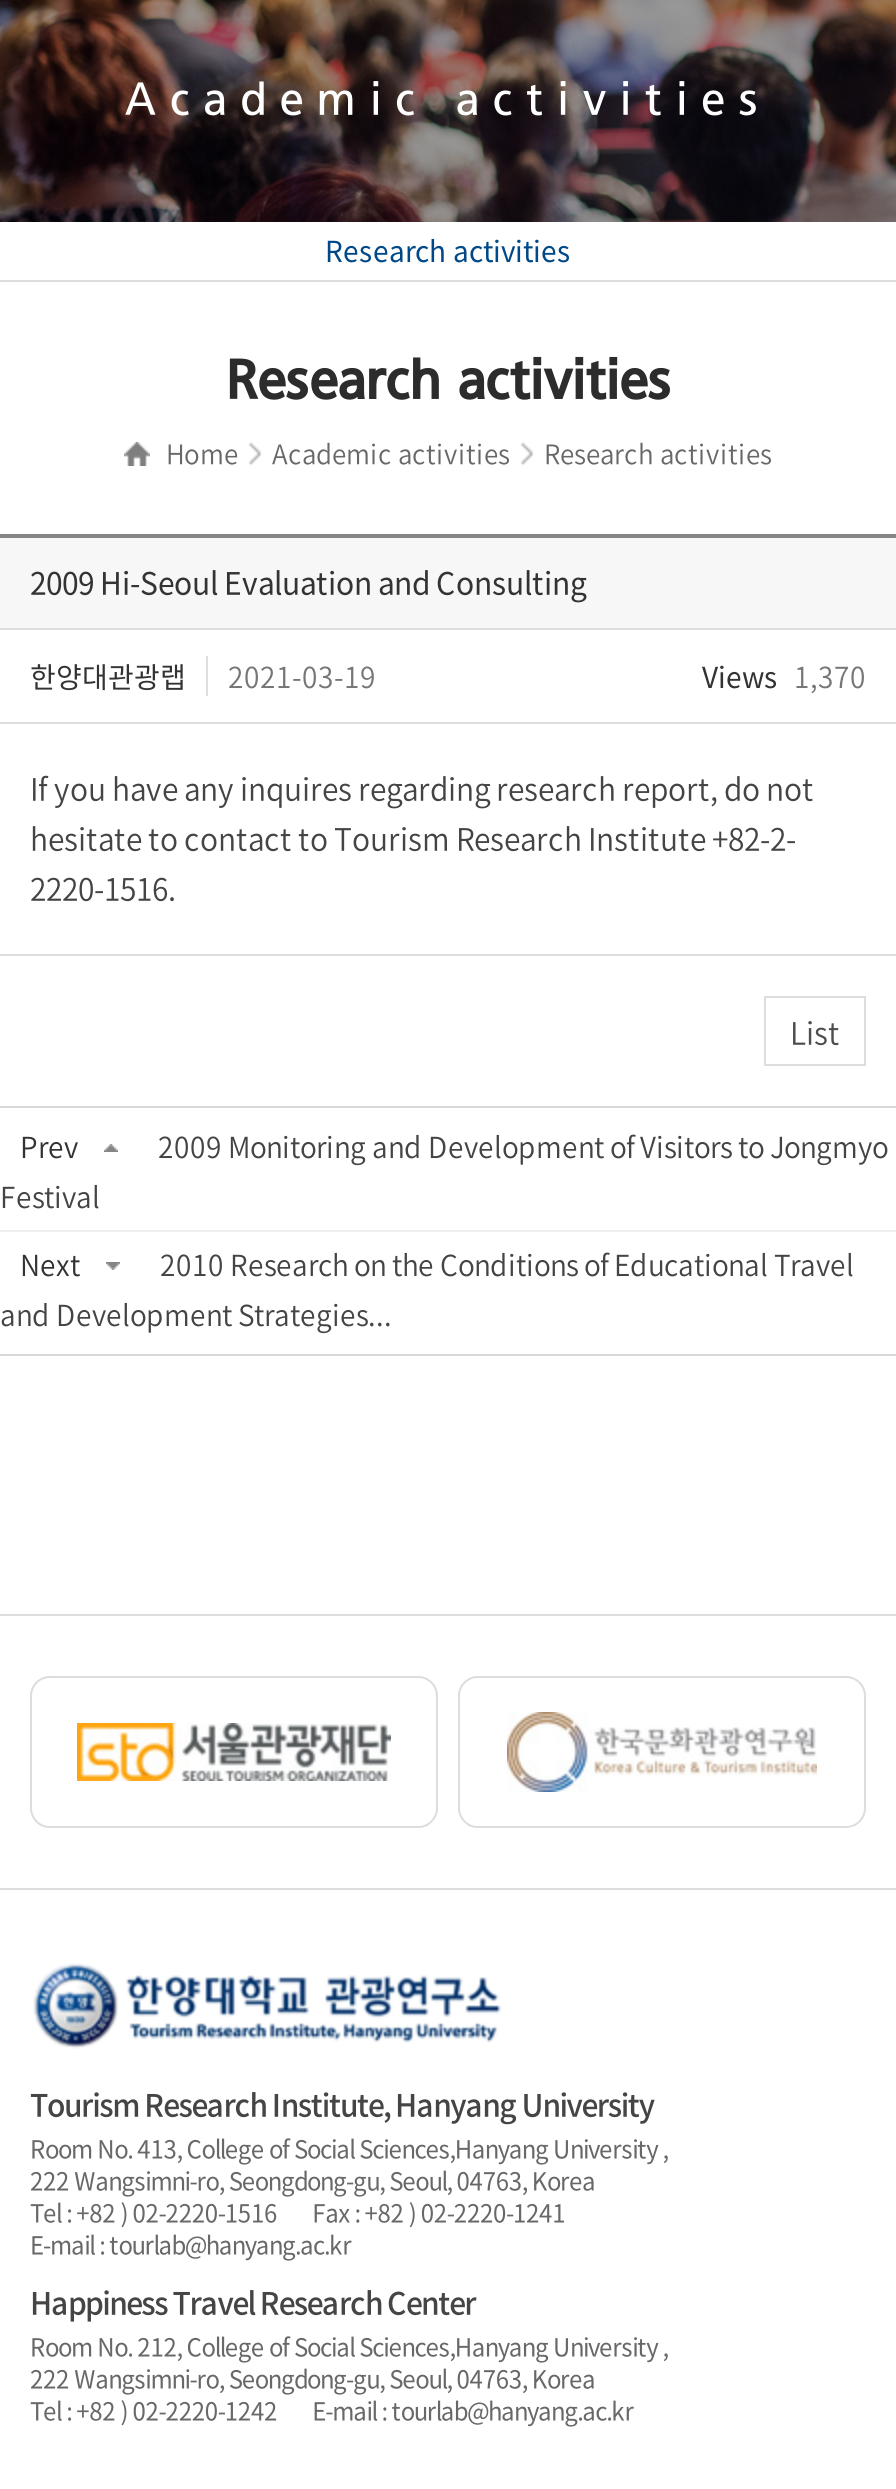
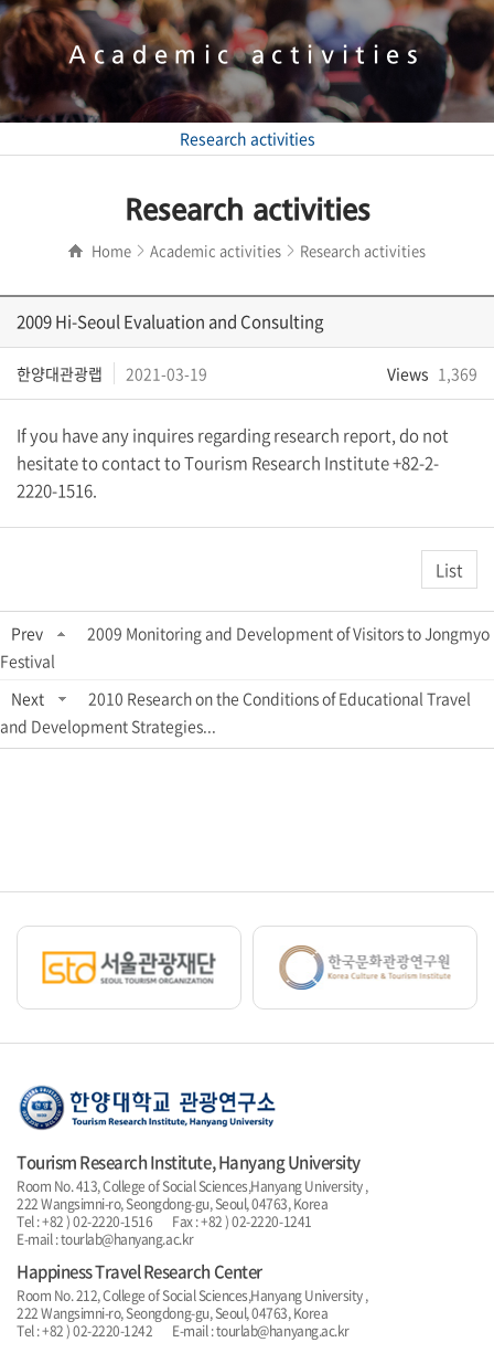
[702,656,866,696] Views 1,370 -> [387,362,477,384] Views 1,369

